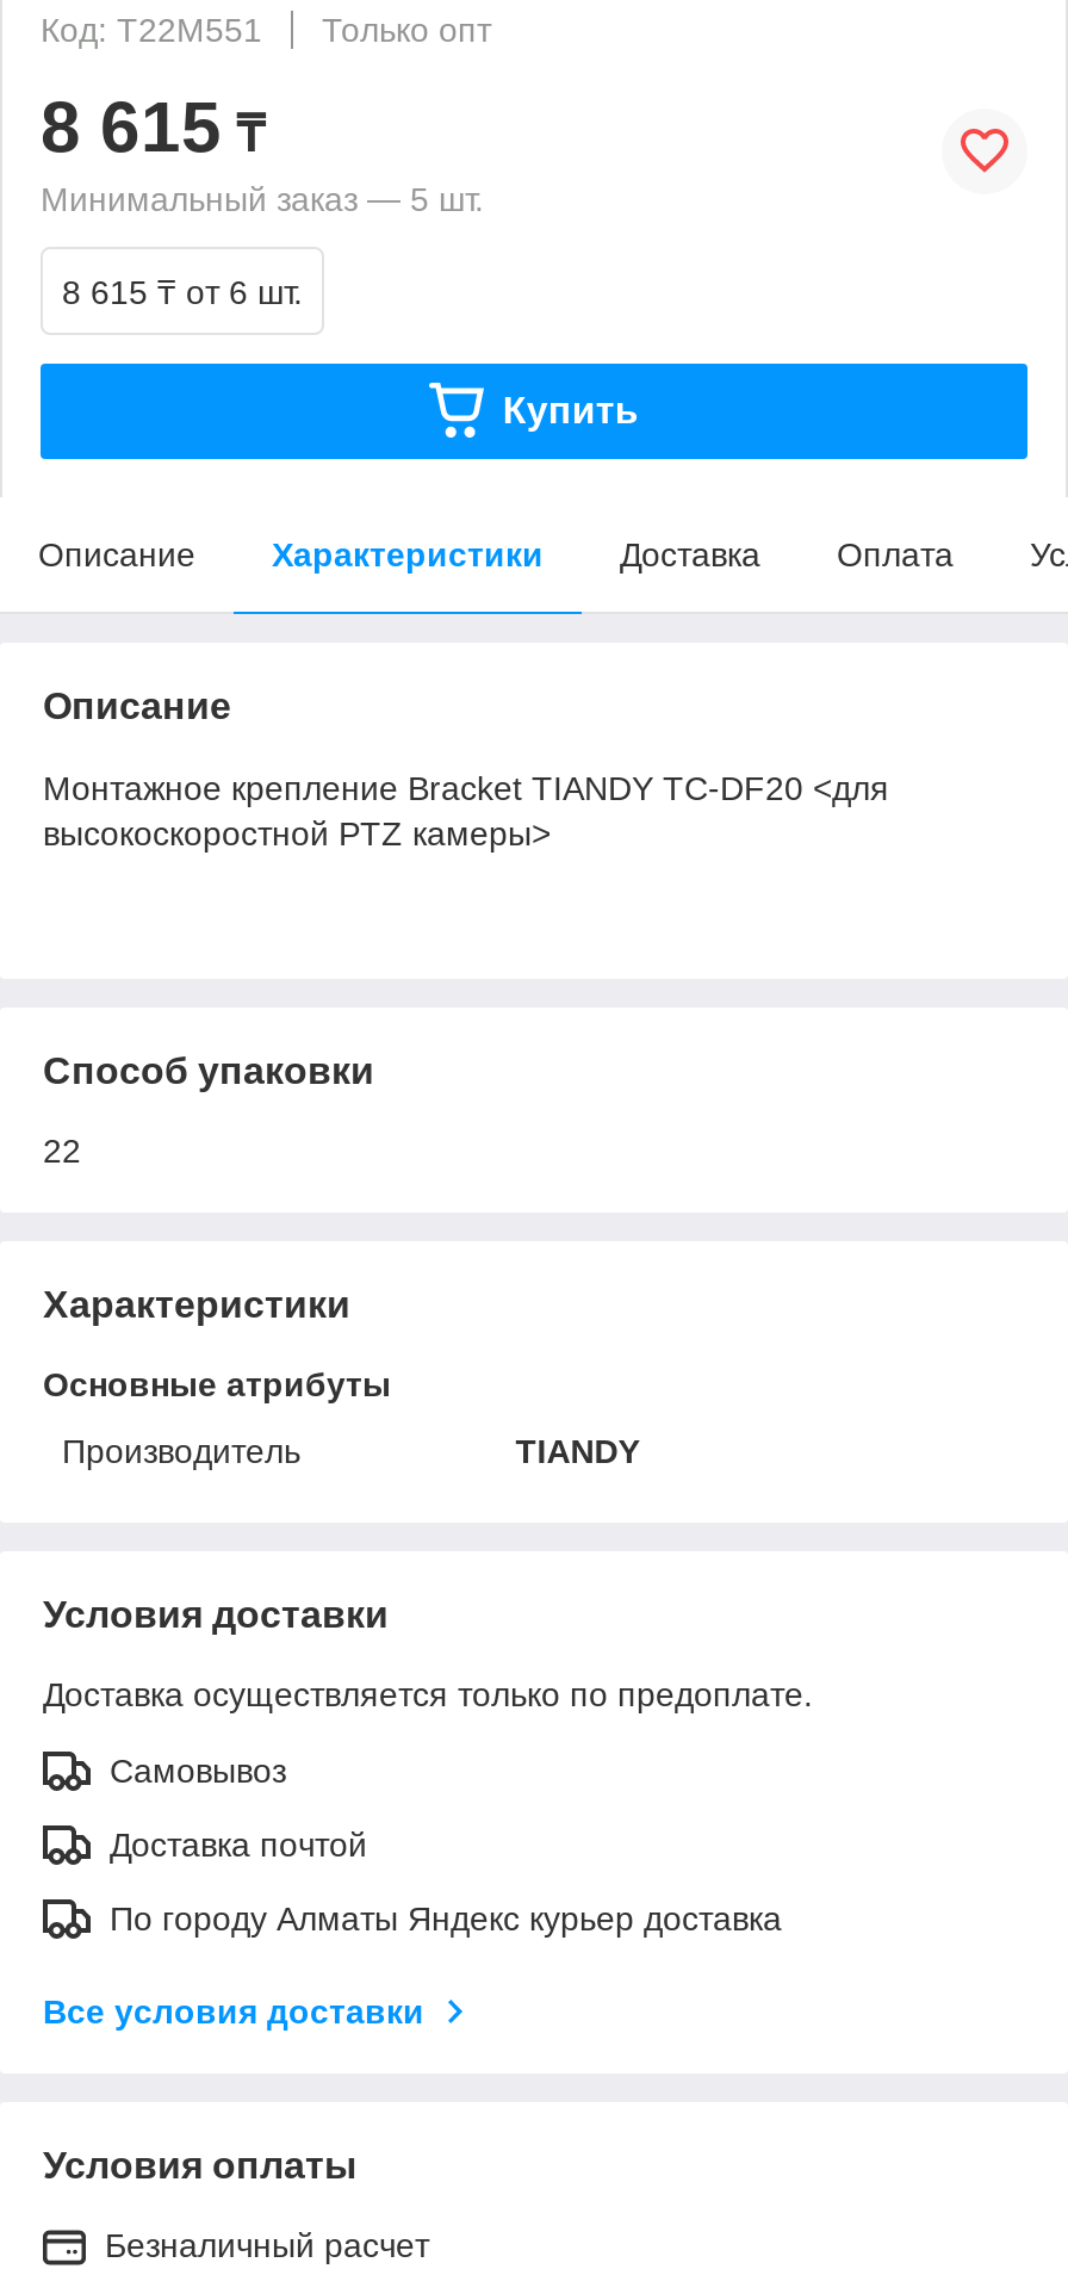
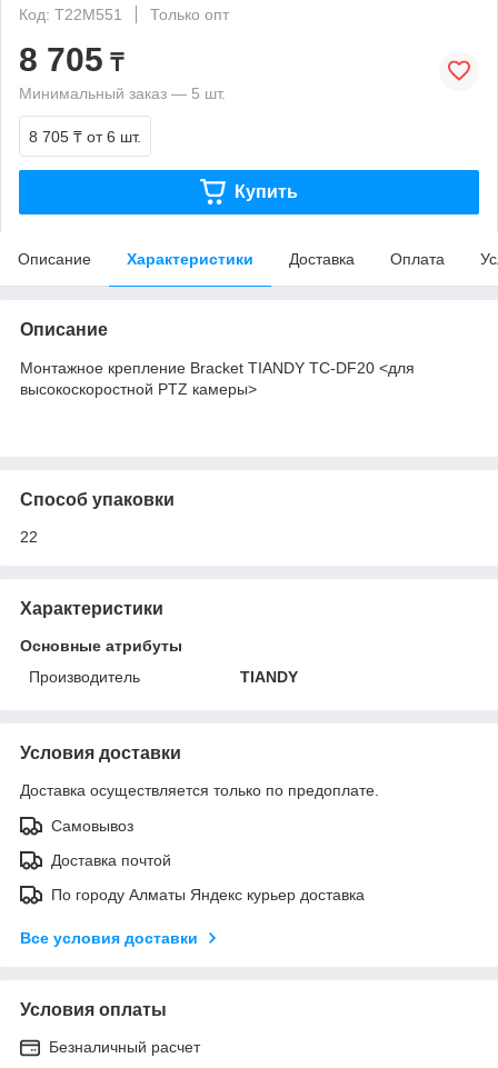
[41,87,265,165] 8 615 ₸ -> [19,41,123,78] 8 705 ₸
[62,273,303,311] 8 615 ₸ от 6 шт. -> [29,128,141,145] 8 705 ₸ от 6 шт.

